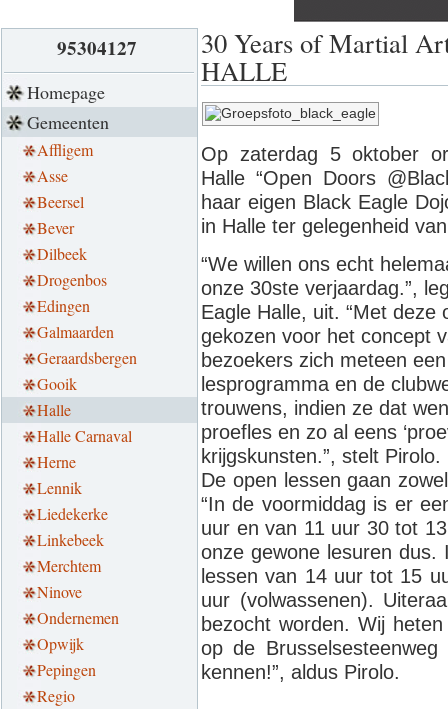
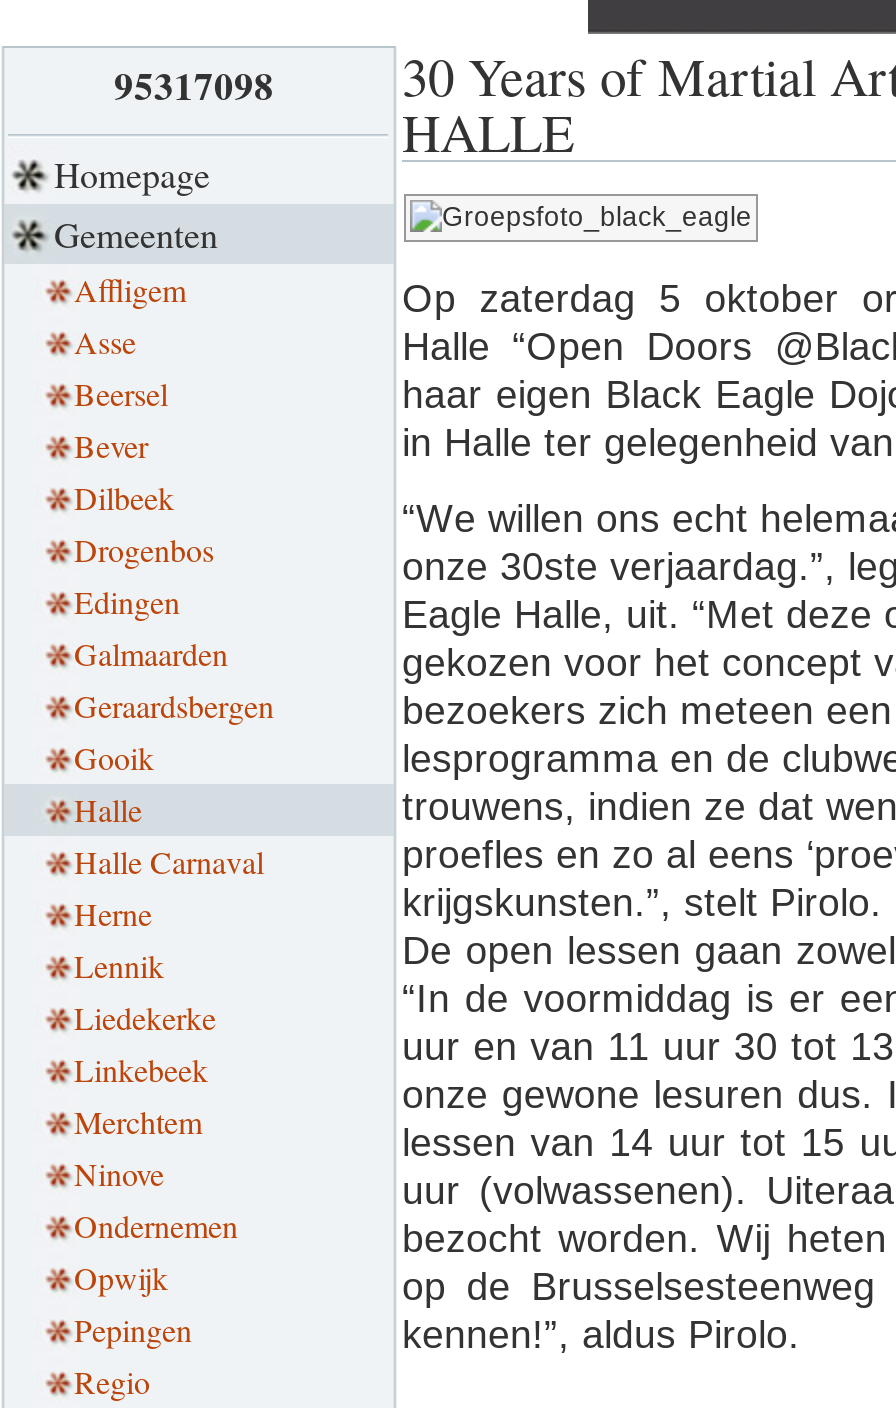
[57,34,137,61] 95304127 -> [114,58,274,112] 95317098

